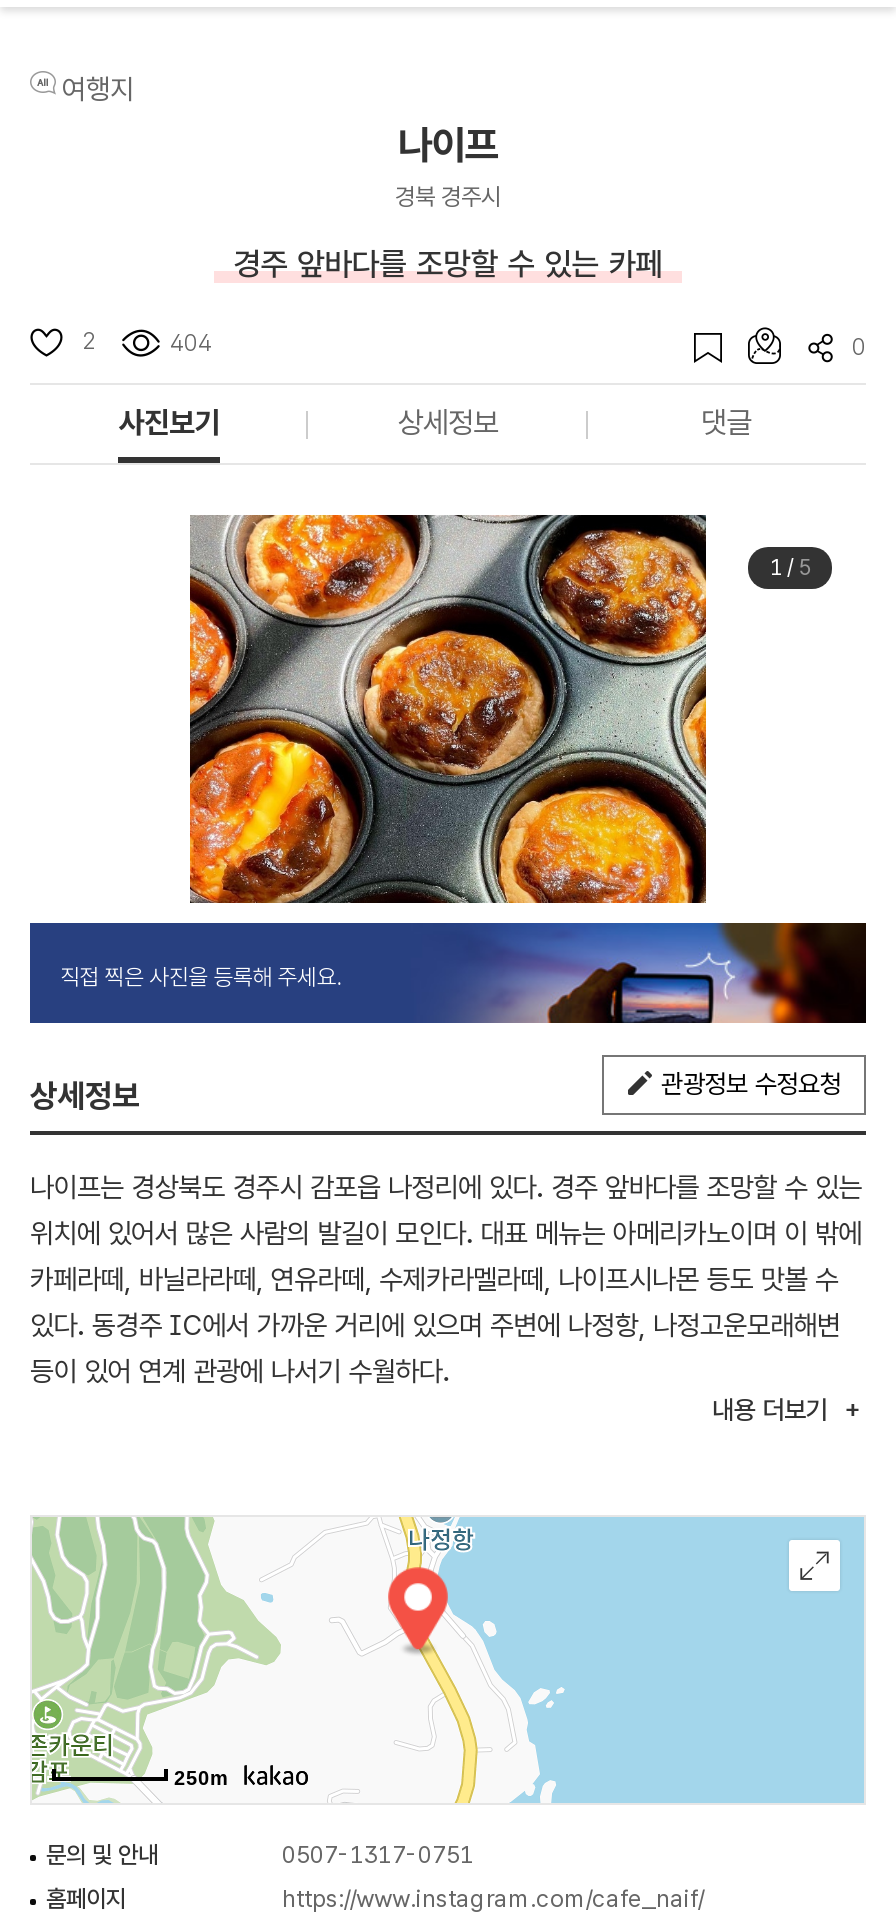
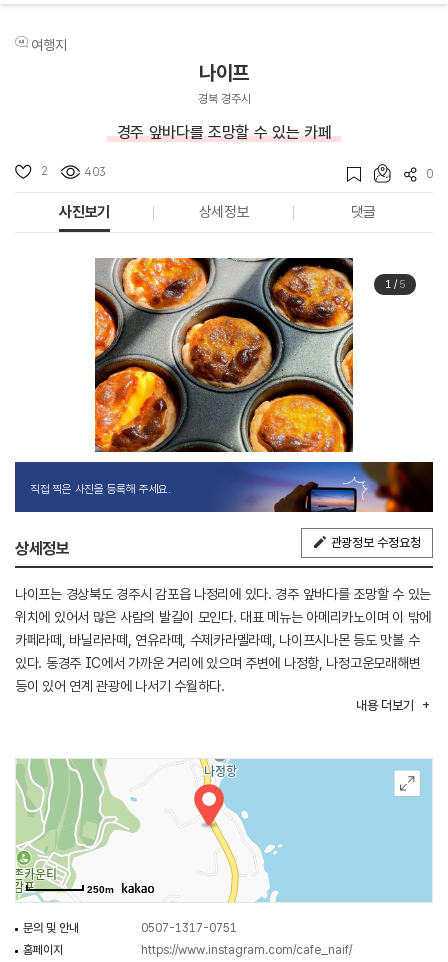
[170,329,212,357] 404 -> [85,165,106,179] 403

